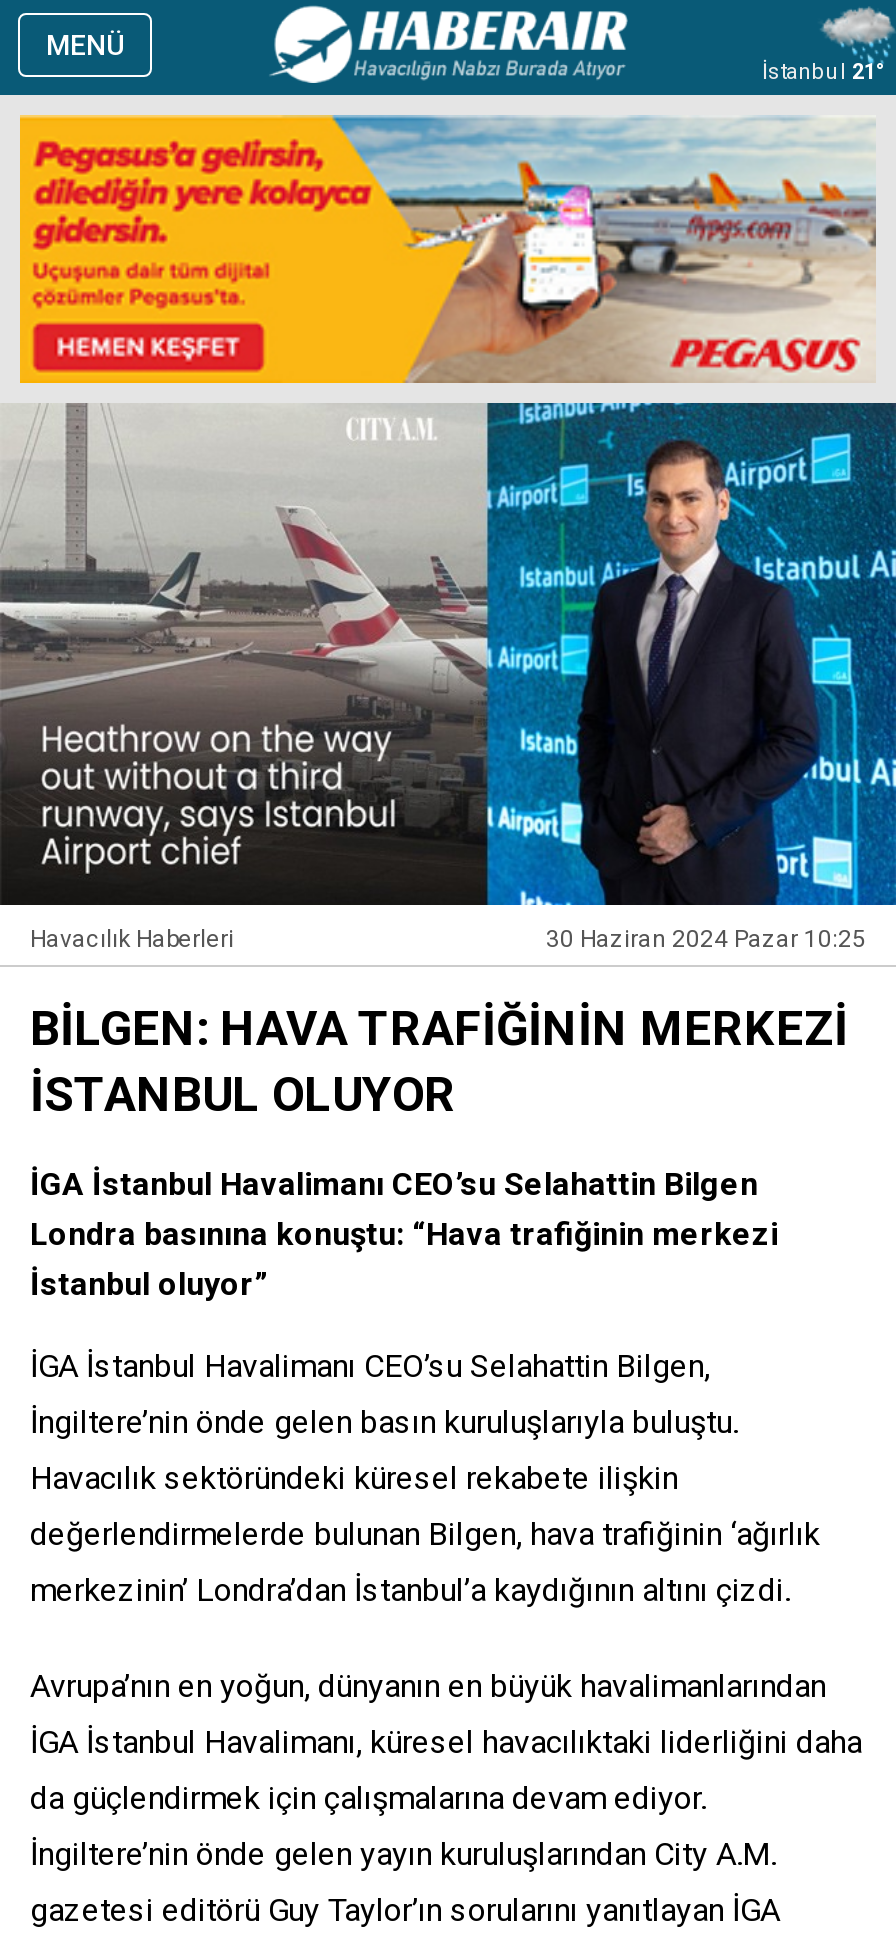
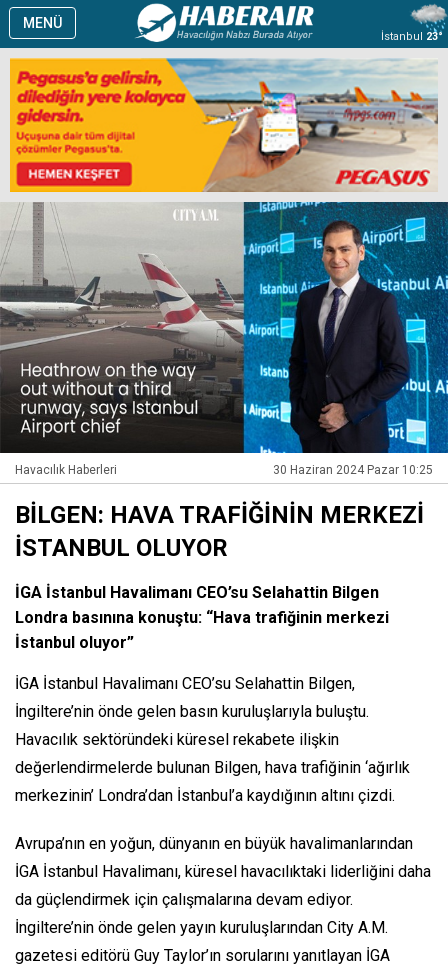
[762,59,886,85] İstanbul 21° -> [381,30,443,43] İstanbul 23°

